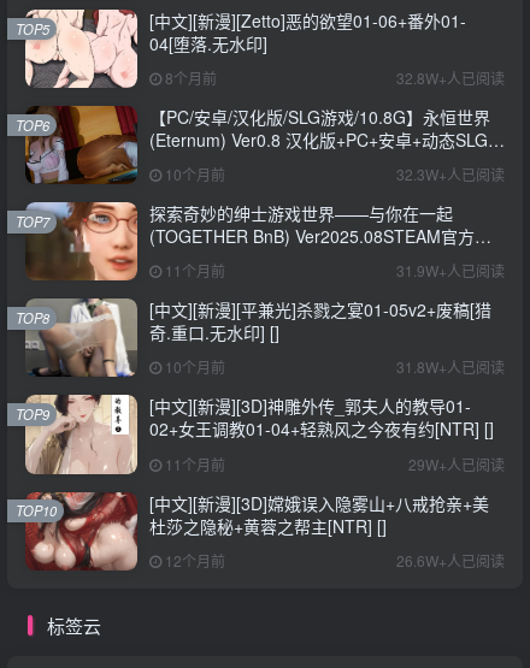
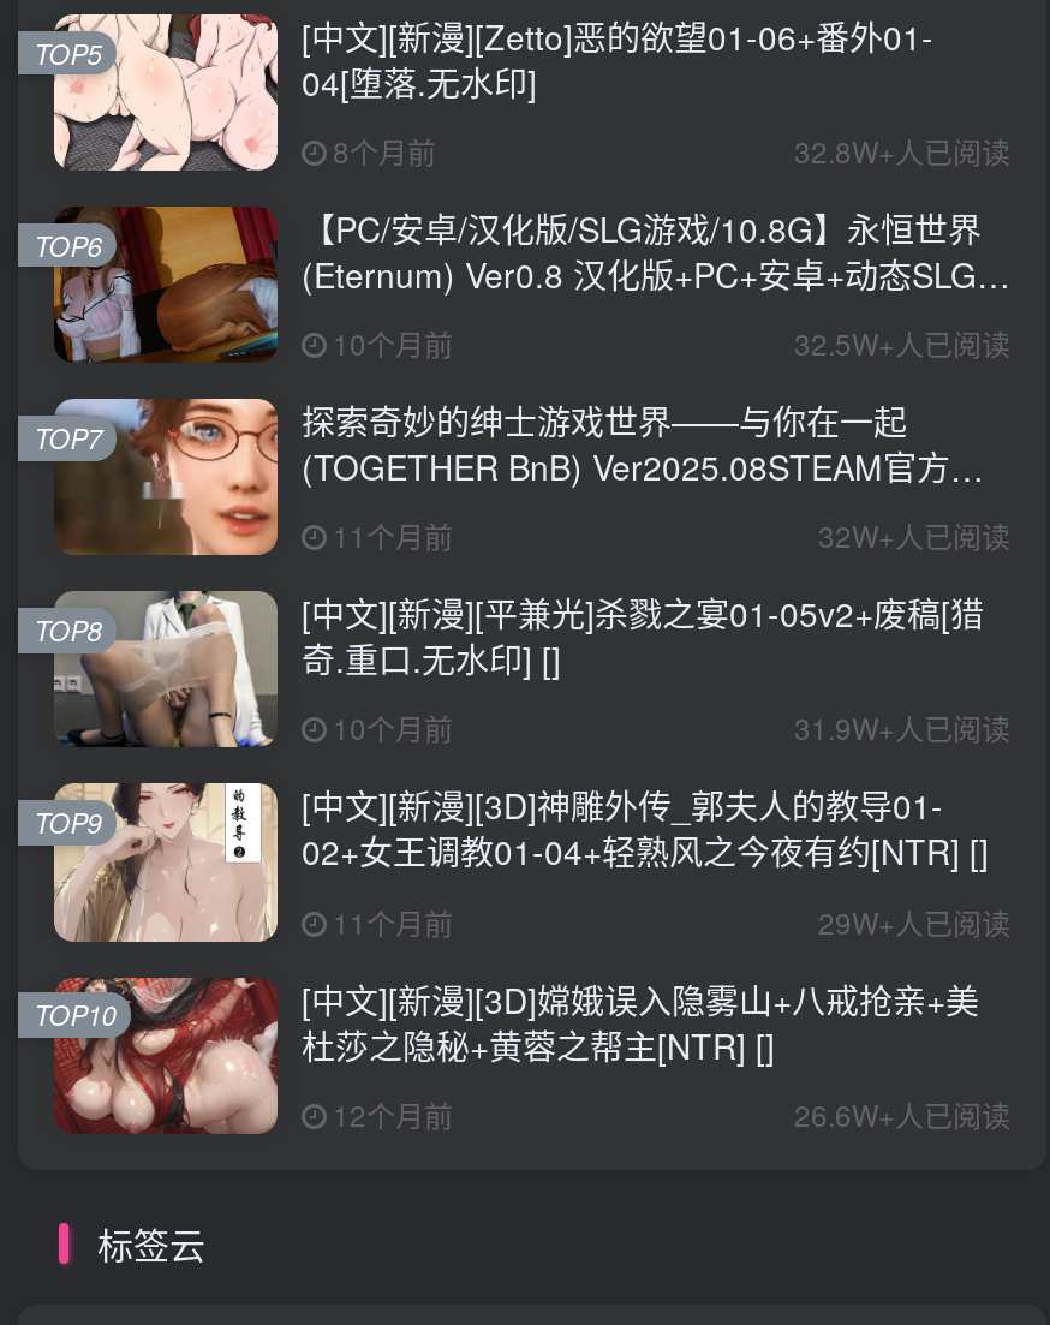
[396,164,505,185] 32.3W+人已阅读 -> [794,323,1010,364] 32.5W+人已阅读
[396,260,505,281] 31.9W+人已阅读 -> [818,515,1010,556] 32W+人已阅读
[396,357,505,377] 31.8W+人已阅读 -> [794,708,1010,748] 31.9W+人已阅读

